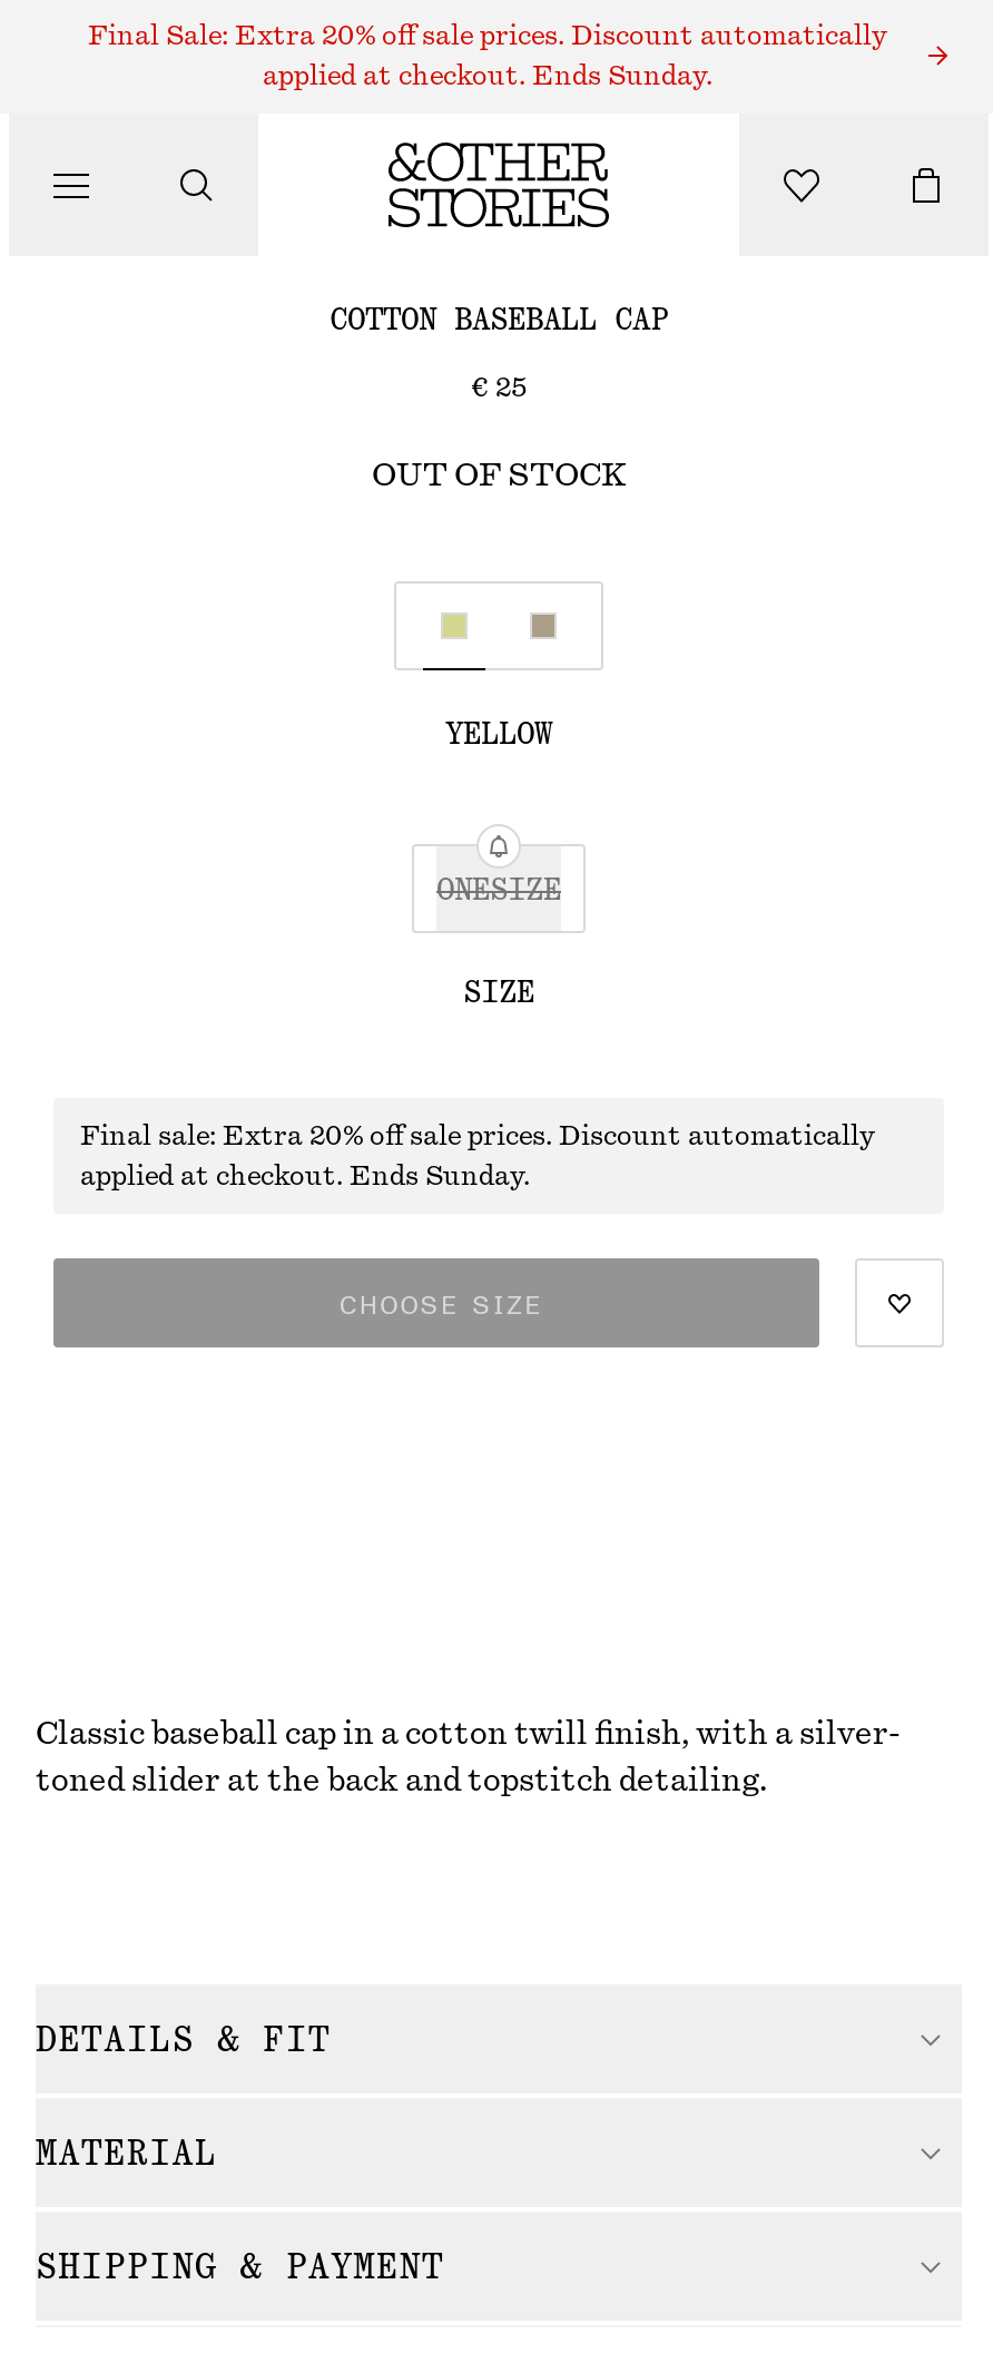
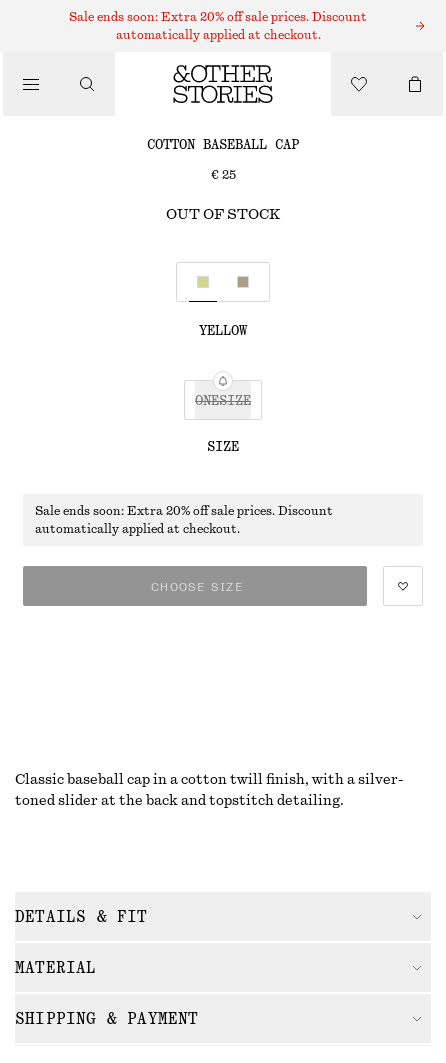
[88,22,887,49] Final Sale: Extra 20% off sale prices. Discount automatically -> [69,11,367,23] Sale ends soon: Extra 20% off sale prices. Discount
[263,62,712,89] applied at checkout. Ends Sunday. -> [115,29,320,41] automatically applied at checkout.
[80,1122,875,1149] Final sale: Extra 20% off sale prices. Discount automatically -> [35,505,333,517] Sale ends soon: Extra 20% off sale prices. Discount
[80,1163,530,1189] applied at checkout. Ends Sunday. -> [35,523,240,535] automatically applied at checkout.

